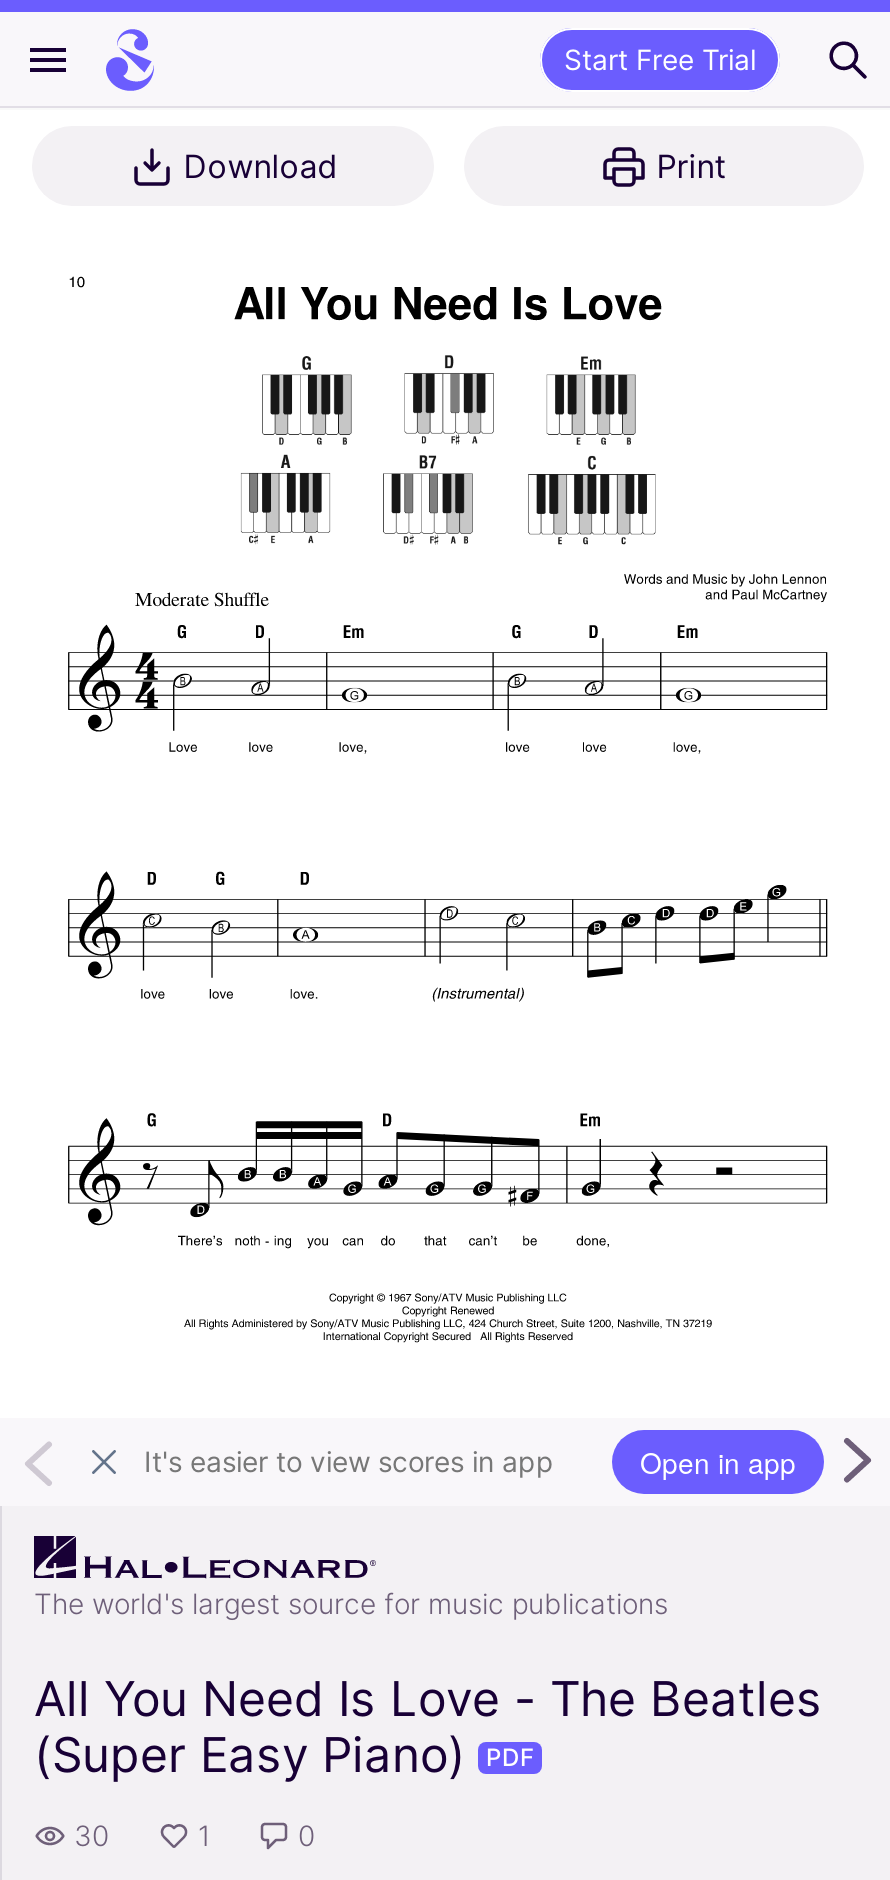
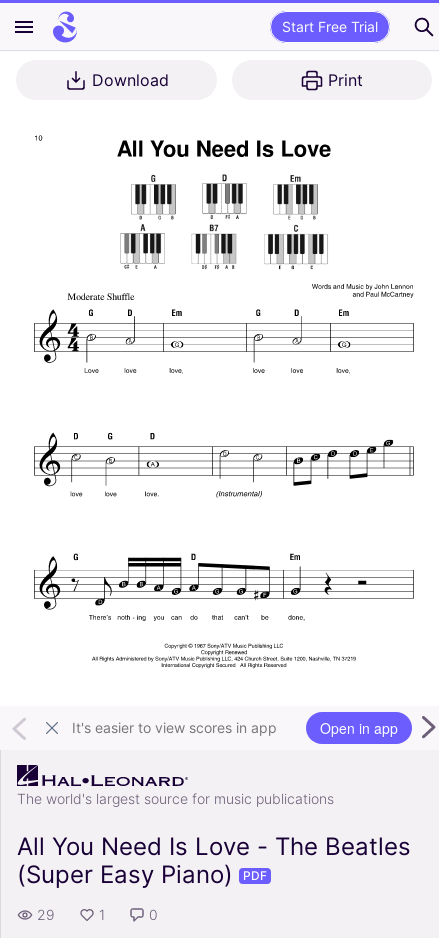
[74,1818,110,1852] 30 -> [37,906,55,923] 29

